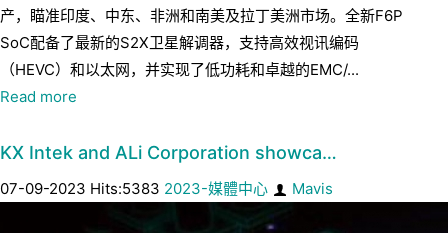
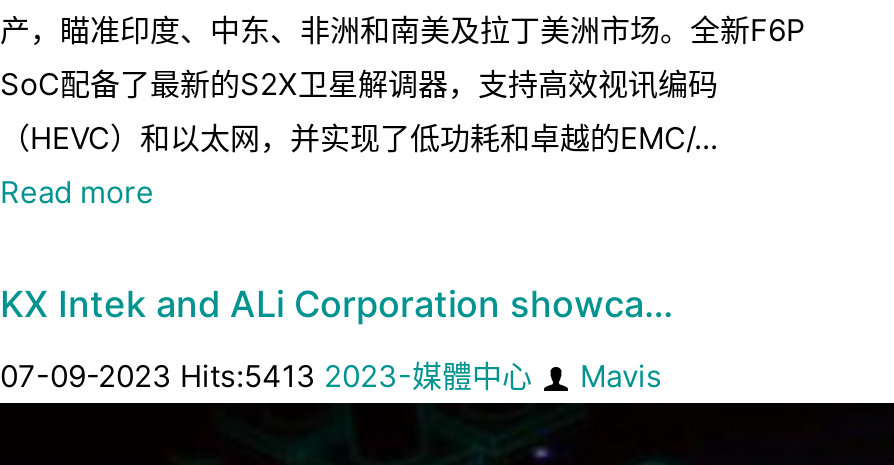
[0,179,268,198] 07-09-2023 Hits:5383 2023-媒體中心 -> [0,357,532,395] 07-09-2023 Hits:5413 2023-媒體中心

